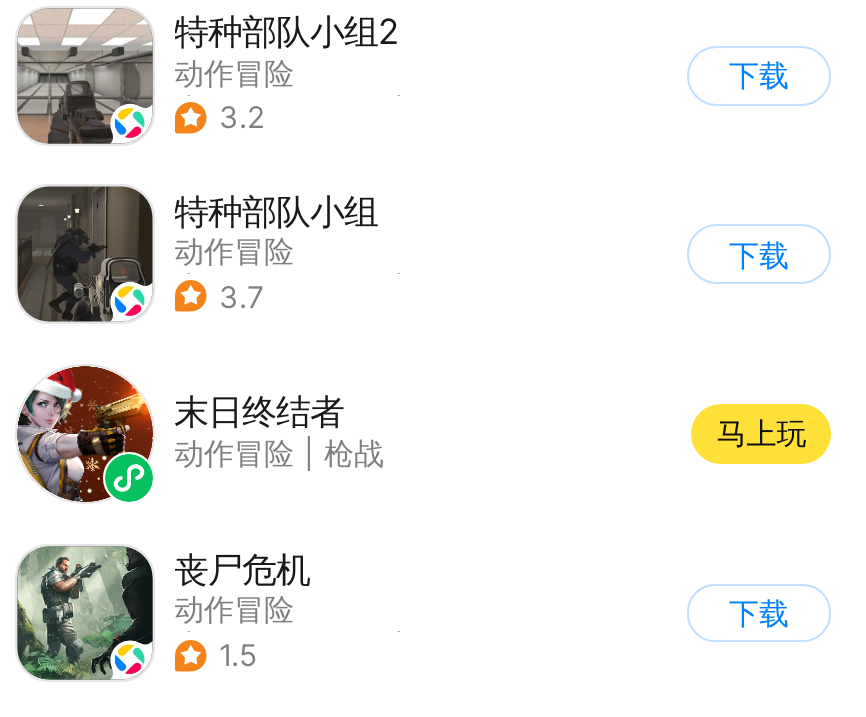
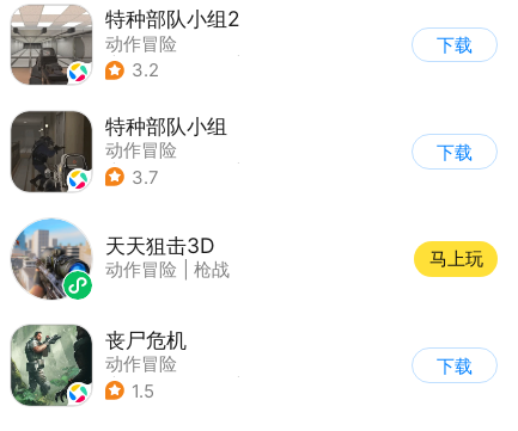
[17,364,344,502] [image] | 末日终结者 -> [12,217,215,300] [image] | 天天狙击3D

